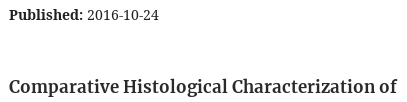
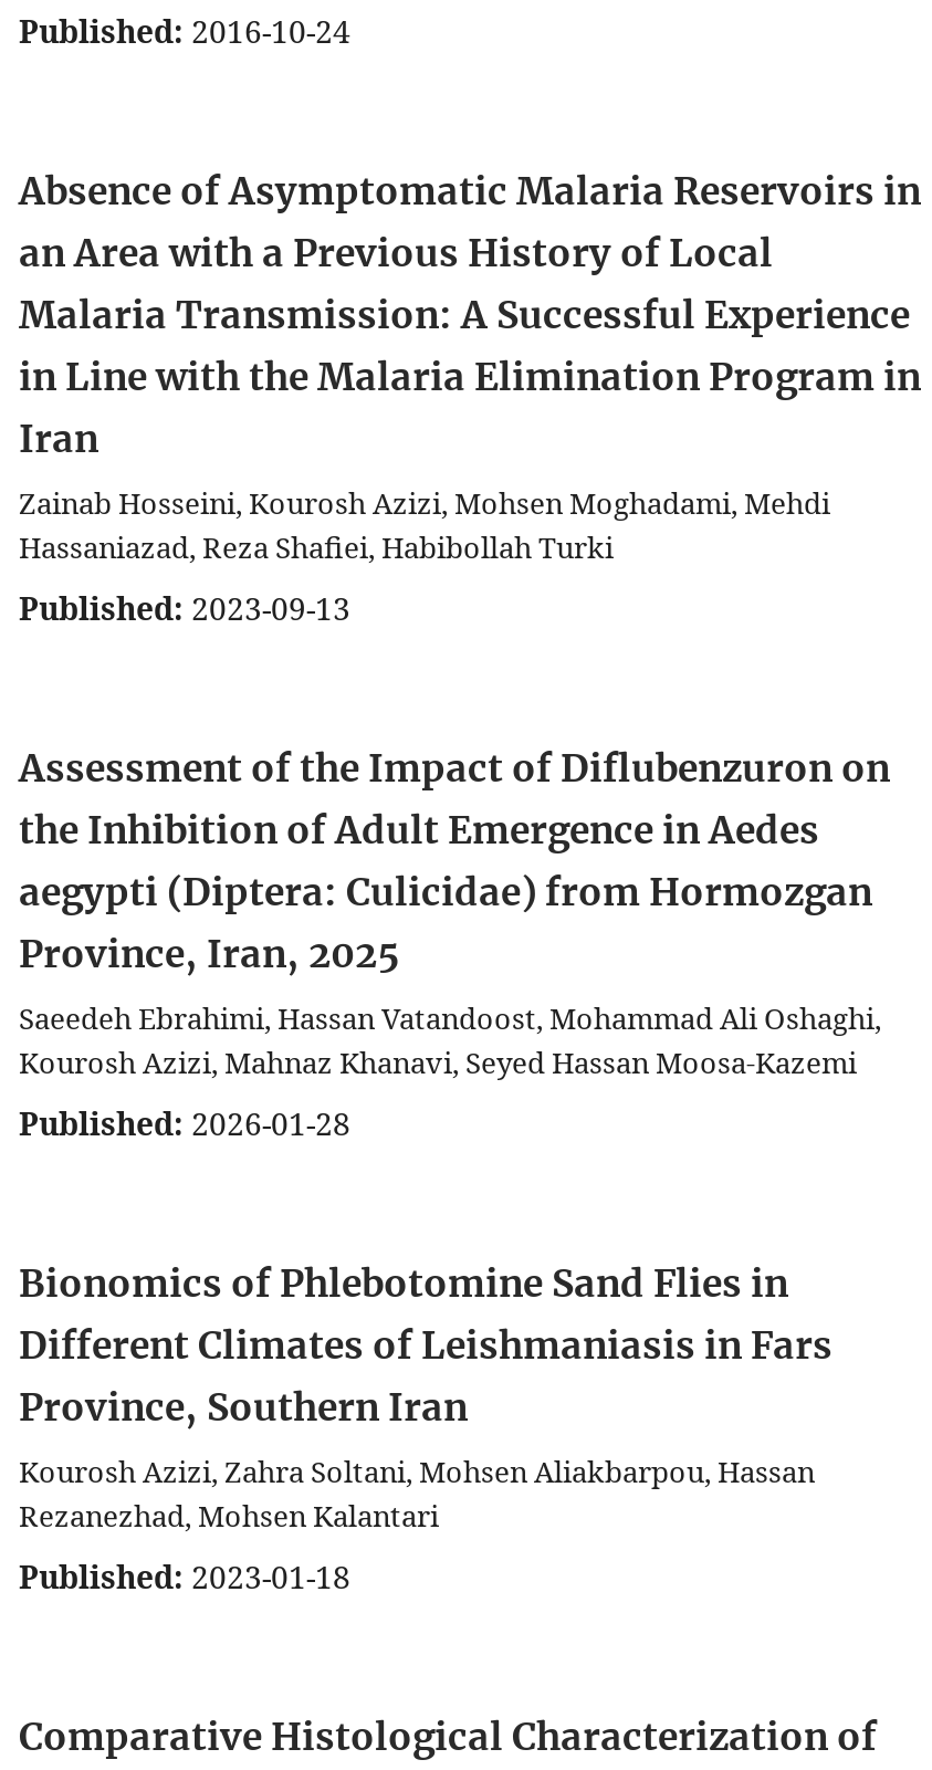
none -> [19,166,921,1597] Absence of Asymptomatic Malaria Reservoirs in | an Area with a Previous History of Local | Malaria Transmission: A Successful Experience | in Line with the Malaria Elimination Program in | Iran | Zainab Hosseini, Kourosh Azizi, Mohsen Moghadami, Mehdi | Hassaniazad, Reza Shafiei, Habibollah Turki | Published: 2023-09-13 | Assessment of the Impact of Diflubenzuron on | the Inhibition of Adult Emergence in Aedes | aegypti (Diptera: Culicidae) from Hormozgan | Province, Iran, 2025 | Saeedeh Ebrahimi, Hassan Vatandoost, Mohammad Ali Oshaghi, | Kourosh Azizi, Mahnaz Khanavi, Seyed Hassan Moosa-Kazemi | Published: 2026-01-28 | Bionomics of Phlebotomine Sand Flies in | Different Climates of Leishmaniasis in Fars | Province, Southern Iran | Kourosh Azizi, Zahra Soltani, Mohsen Aliakbarpou, Hassan | Rezanezhad, Mohsen Kalantari | Published: 2023-01-18

